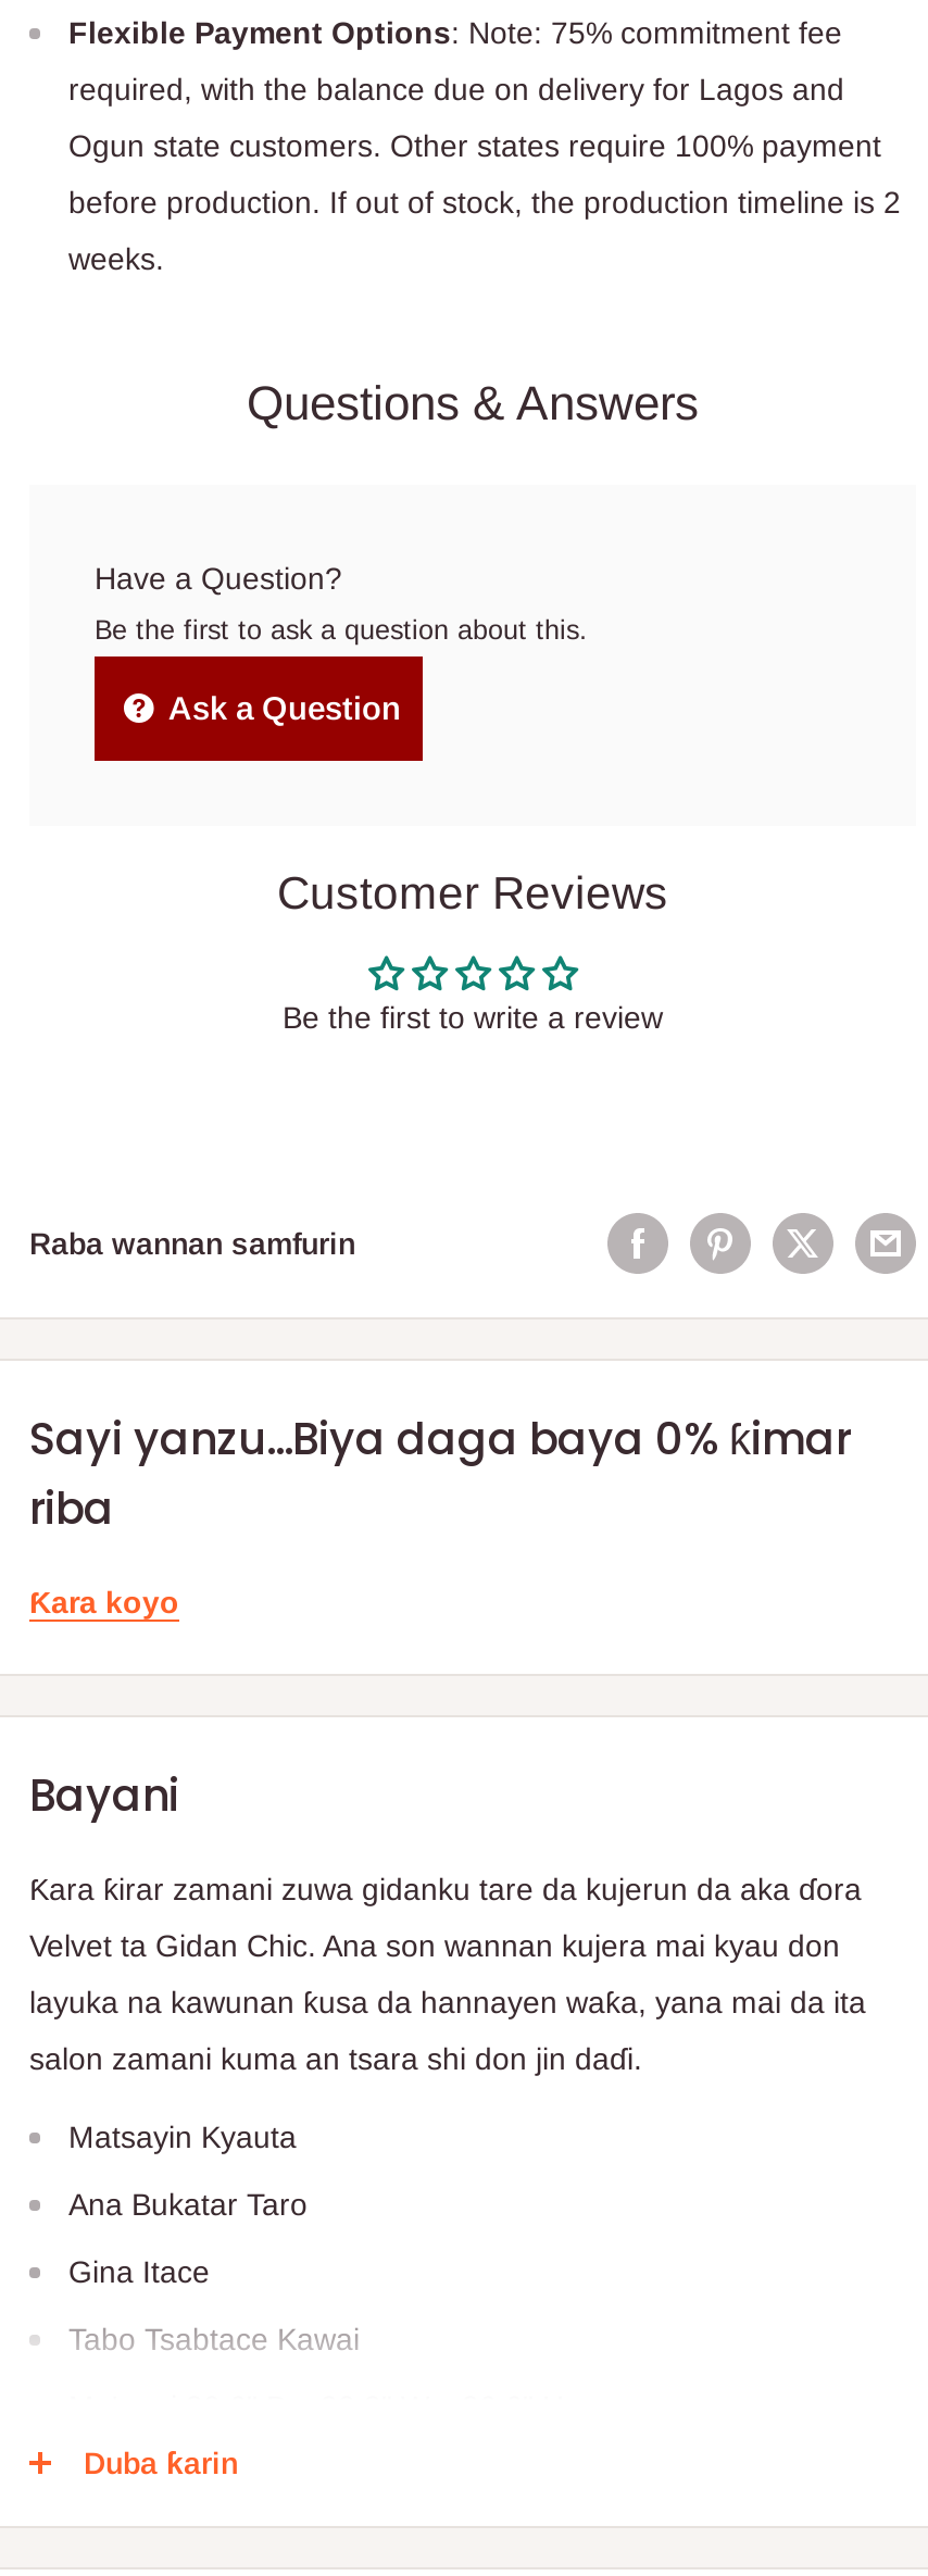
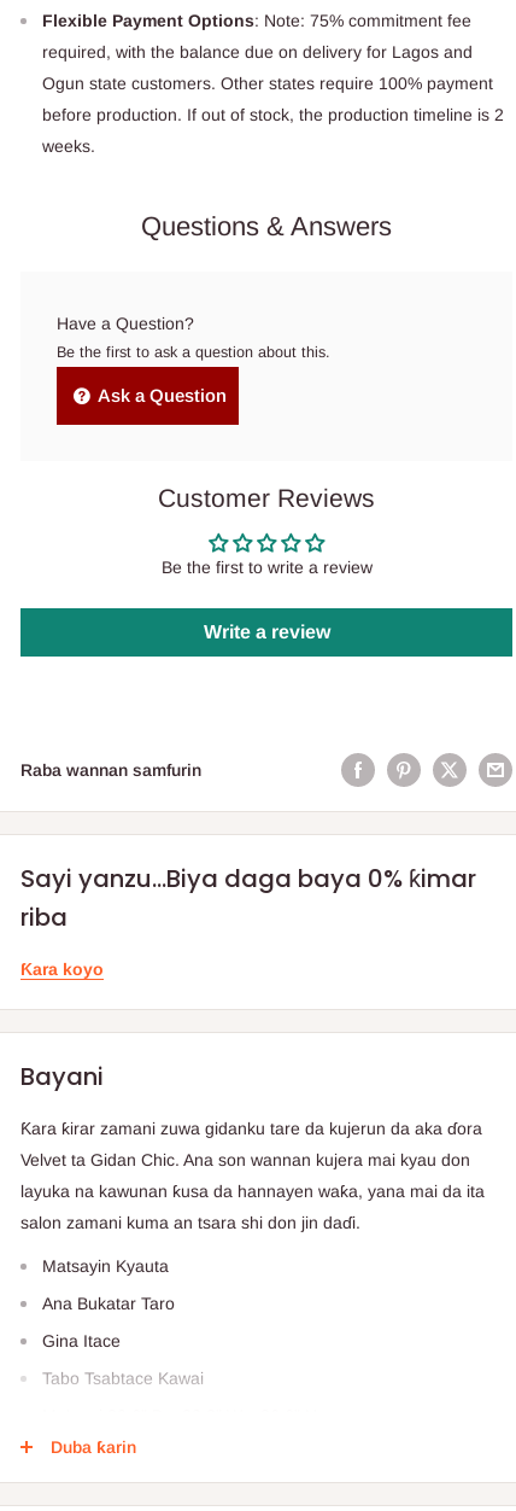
none -> [203,621,330,642] Write a review

